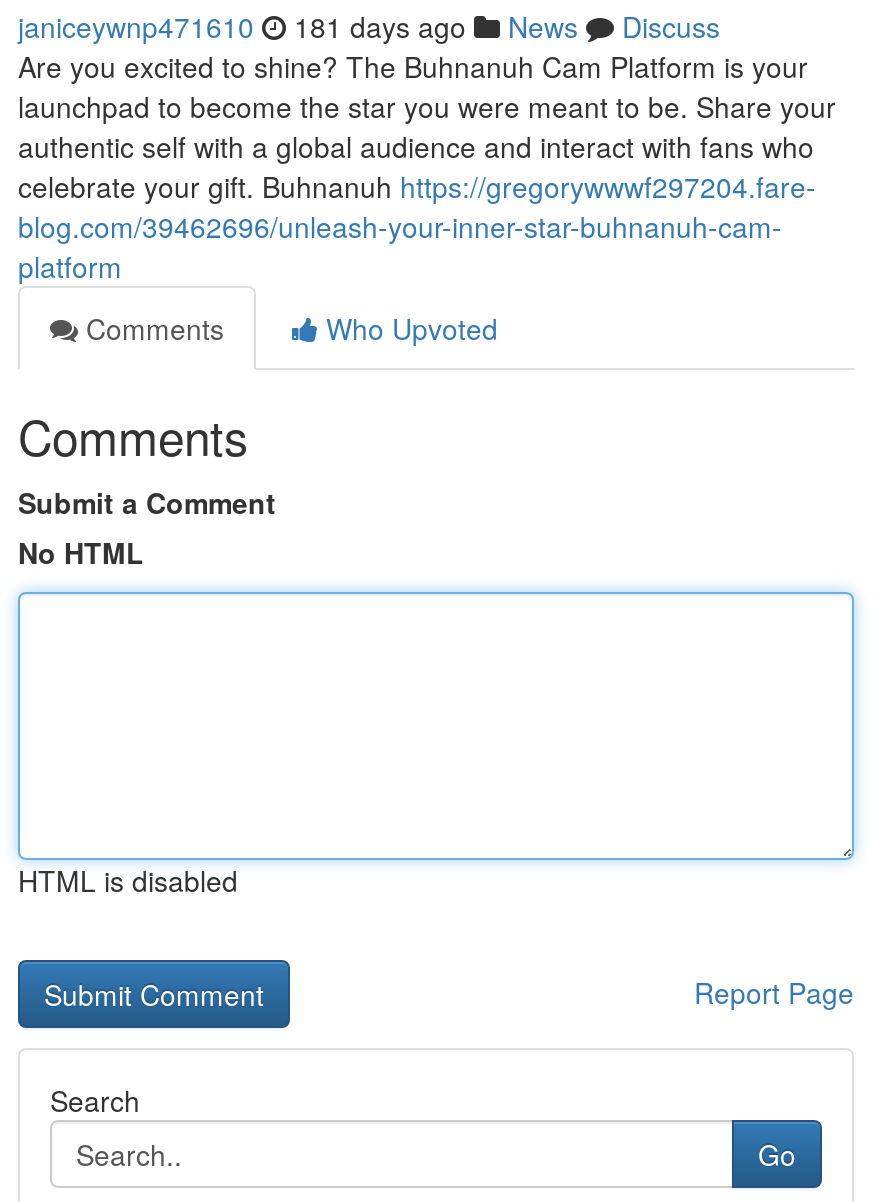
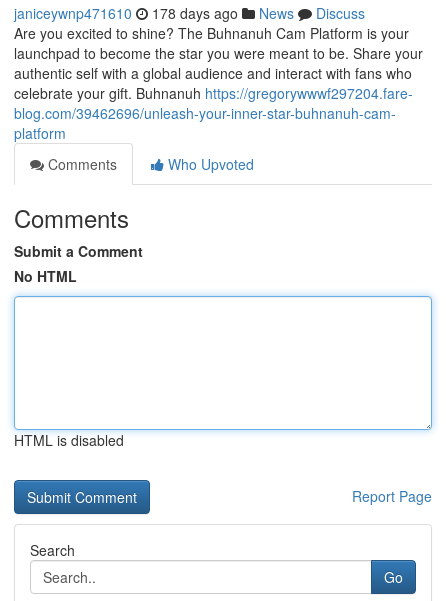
[18,6,720,46] janiceywnp471610 181 days ago News Discuss -> [14,3,365,23] janiceywnp471610 178 days ago News Discuss

